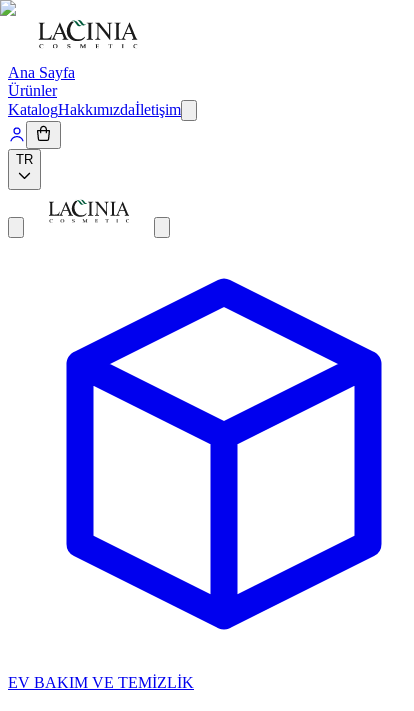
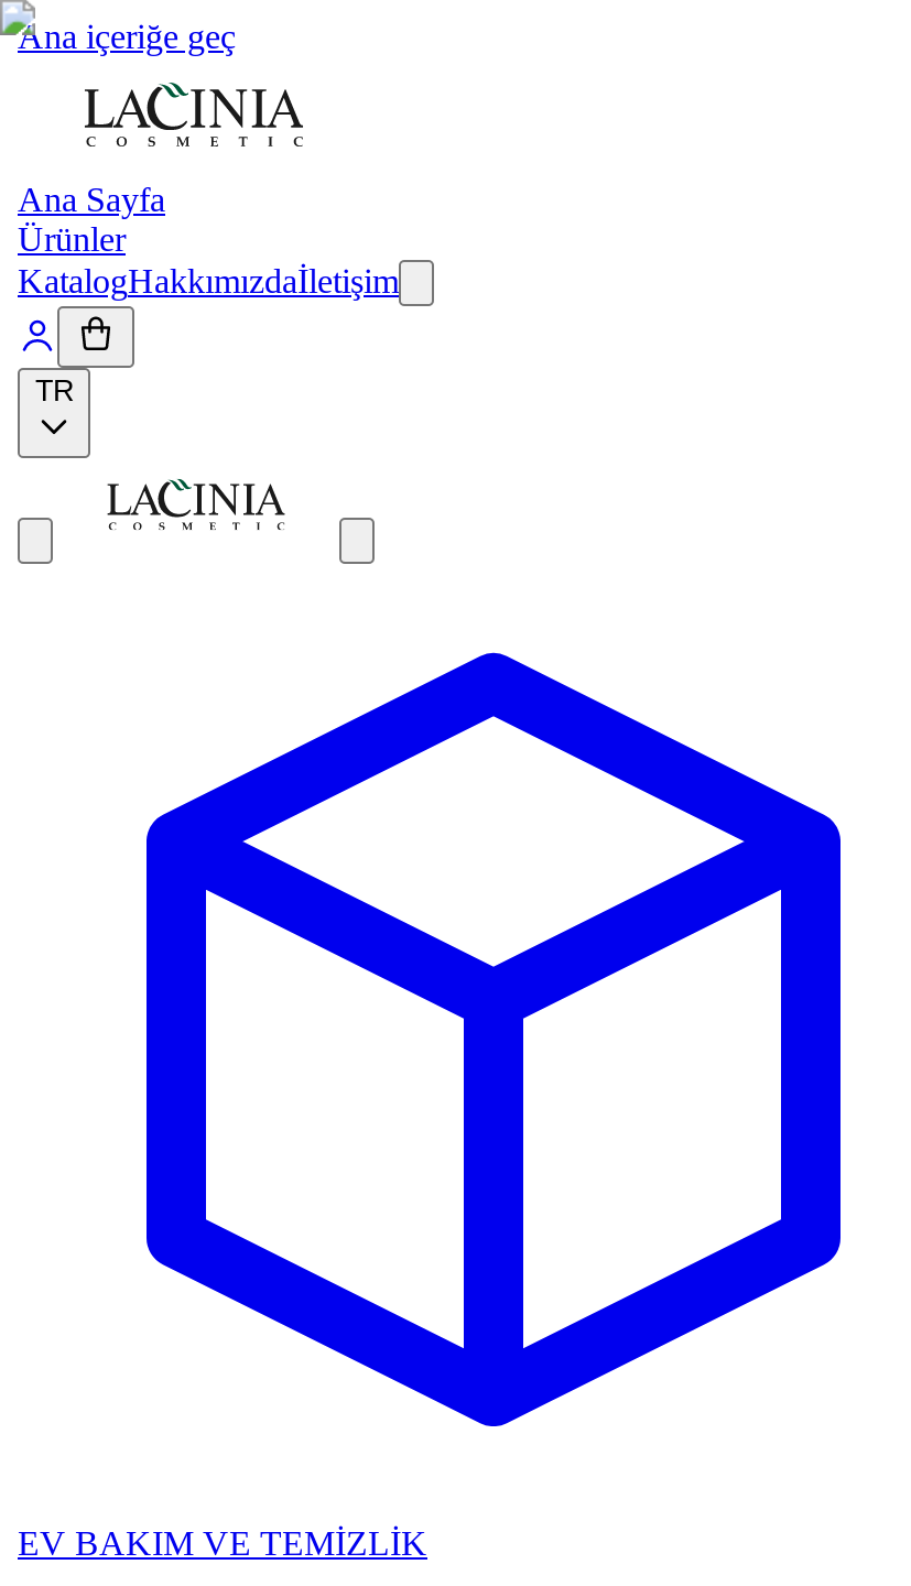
none -> [18,18,236,55] Ana içeriğe geç

